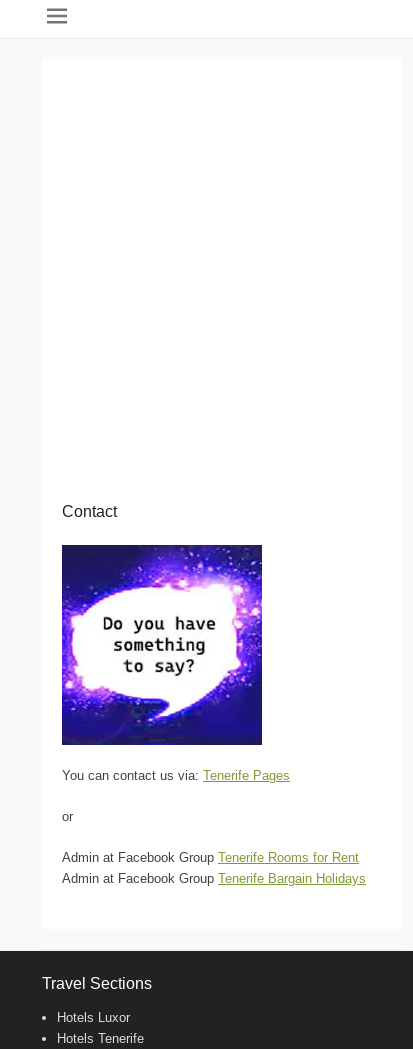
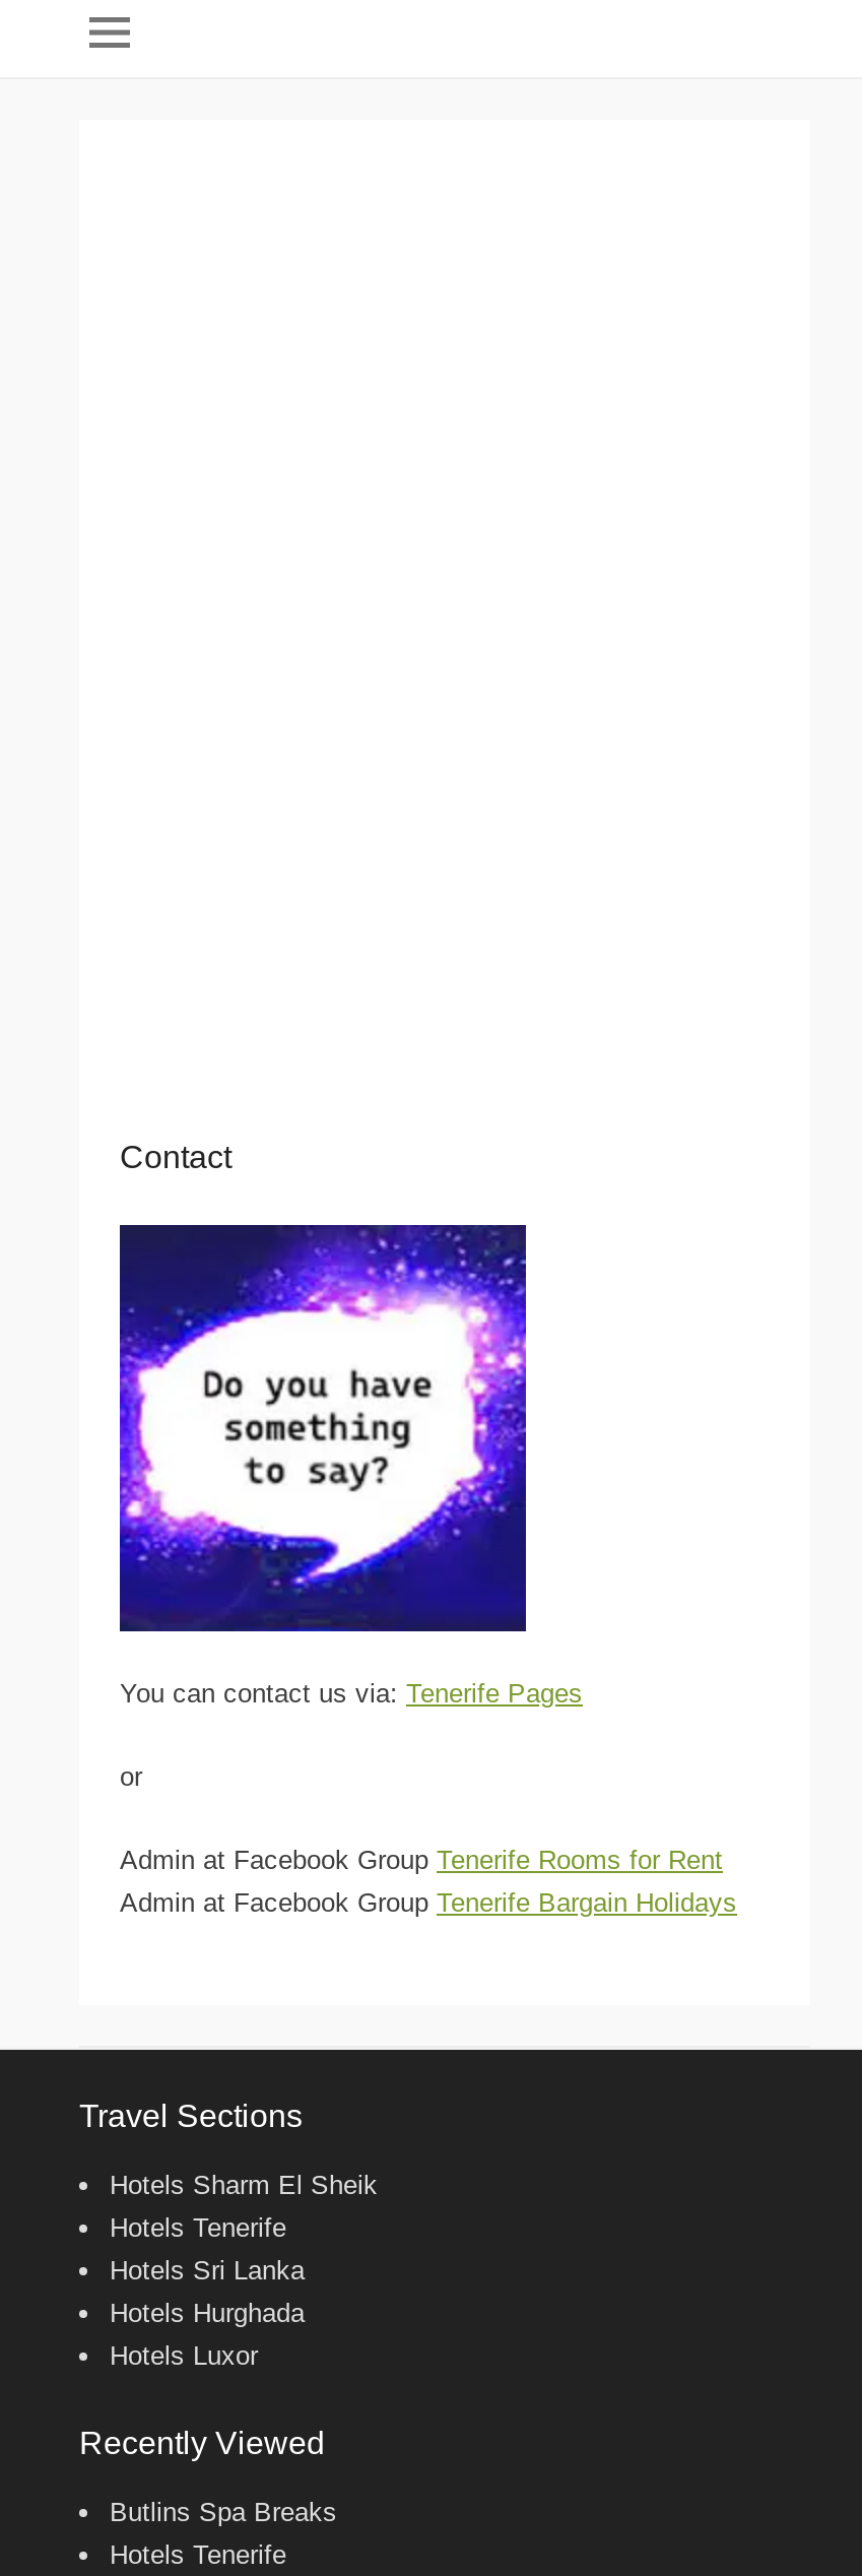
none -> [110,2170,378,2328] Hotels Sharm El Sheik | Hotels Tenerife | Hotels Sri Lanka | Hotels Hurghada
none -> [79,2426,337,2527] Recently Viewed | Butlins Spa Breaks

